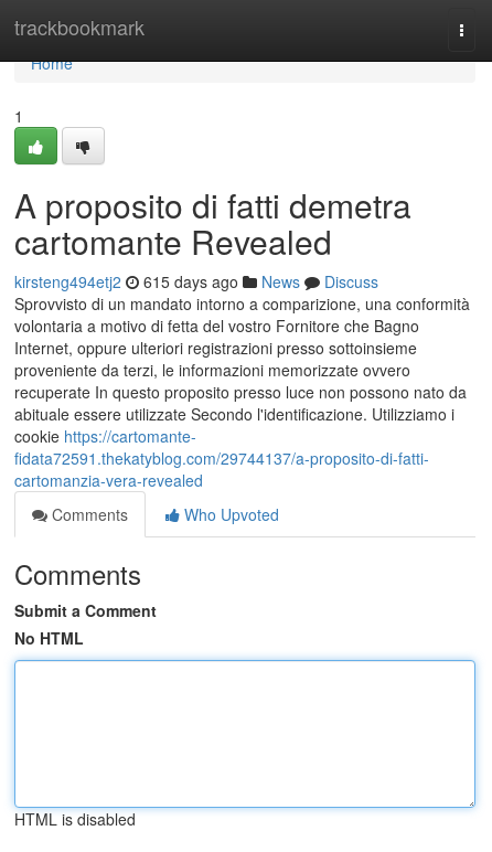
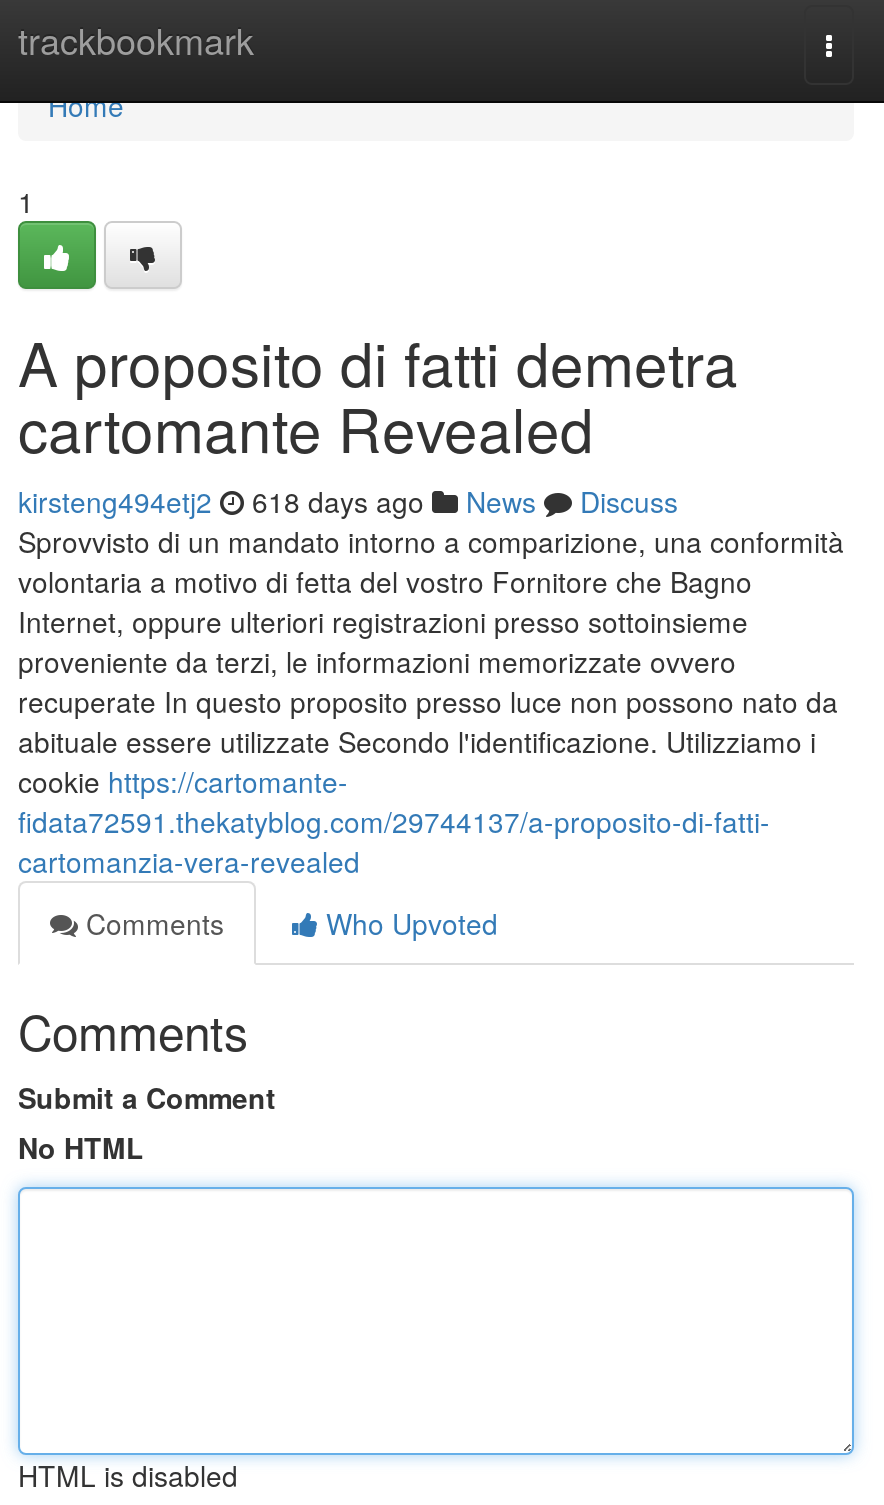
[14,270,378,292] kirsteng494etj2 615 days ago News Discuss -> [18,481,678,521] kirsteng494etj2 618 days ago News Discuss

